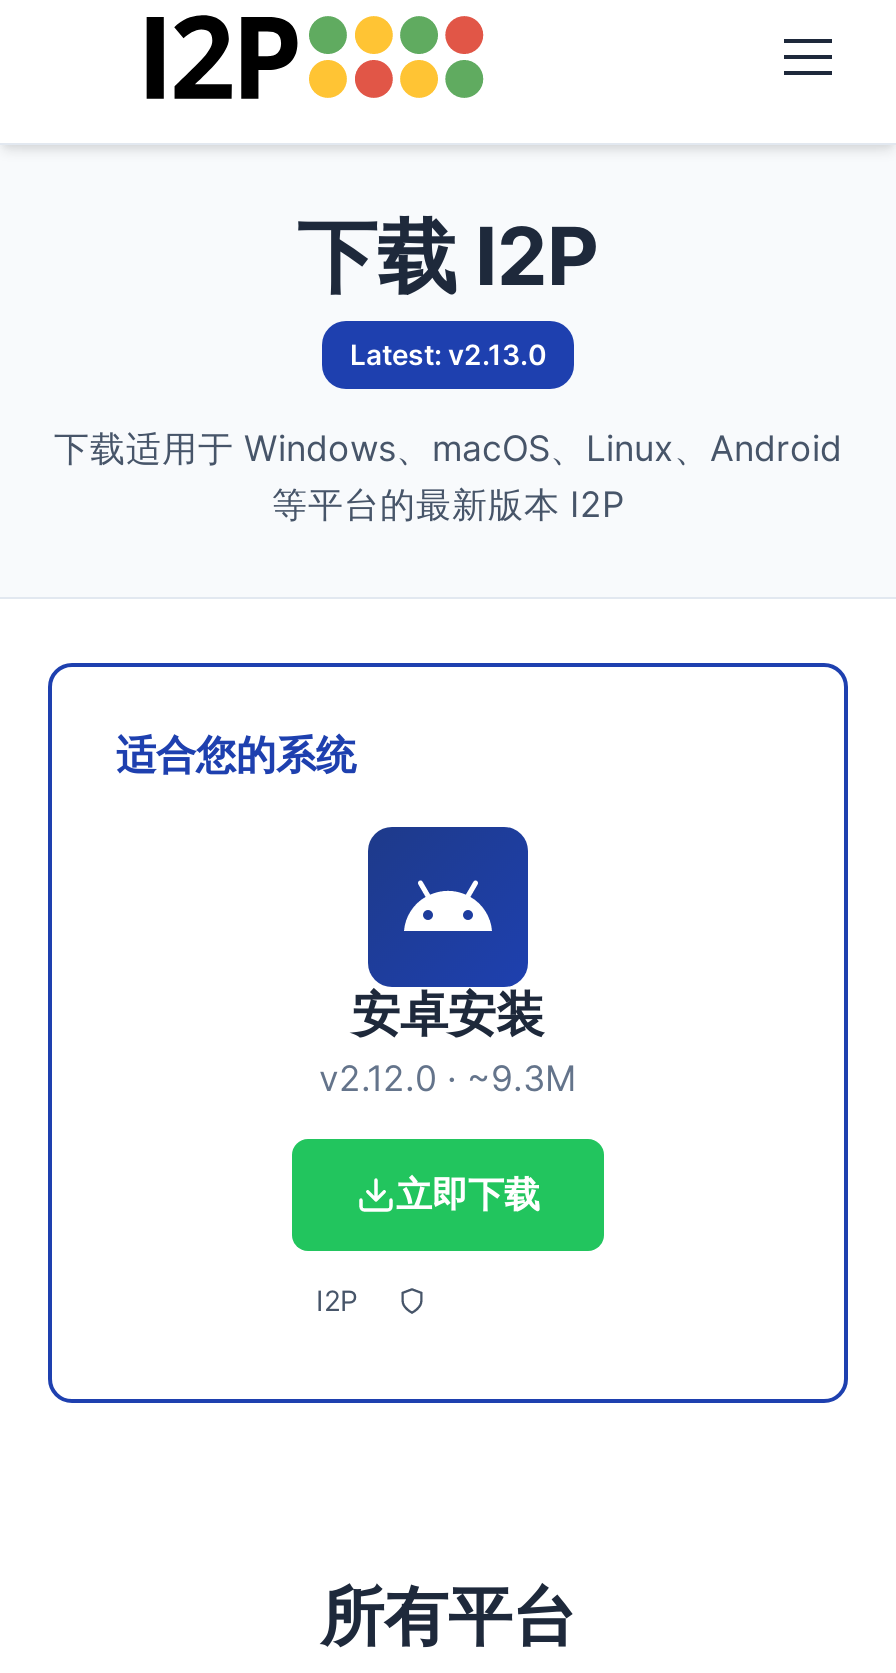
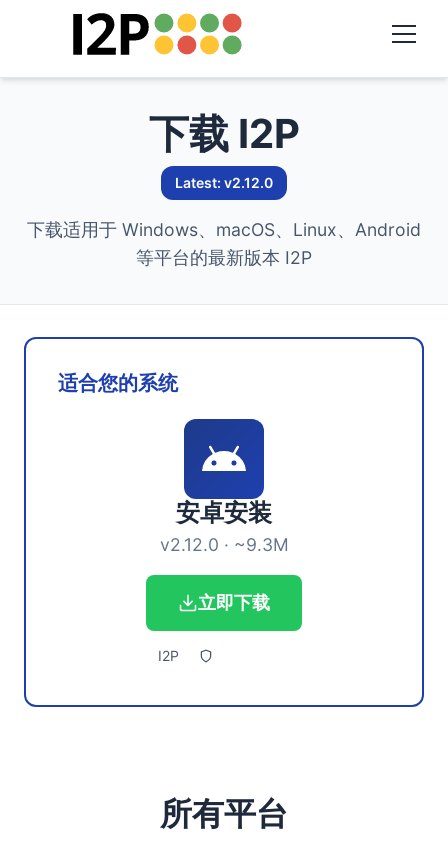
[350,337,546,371] Latest: v2.13.0 -> [175,174,273,191] Latest: v2.12.0

